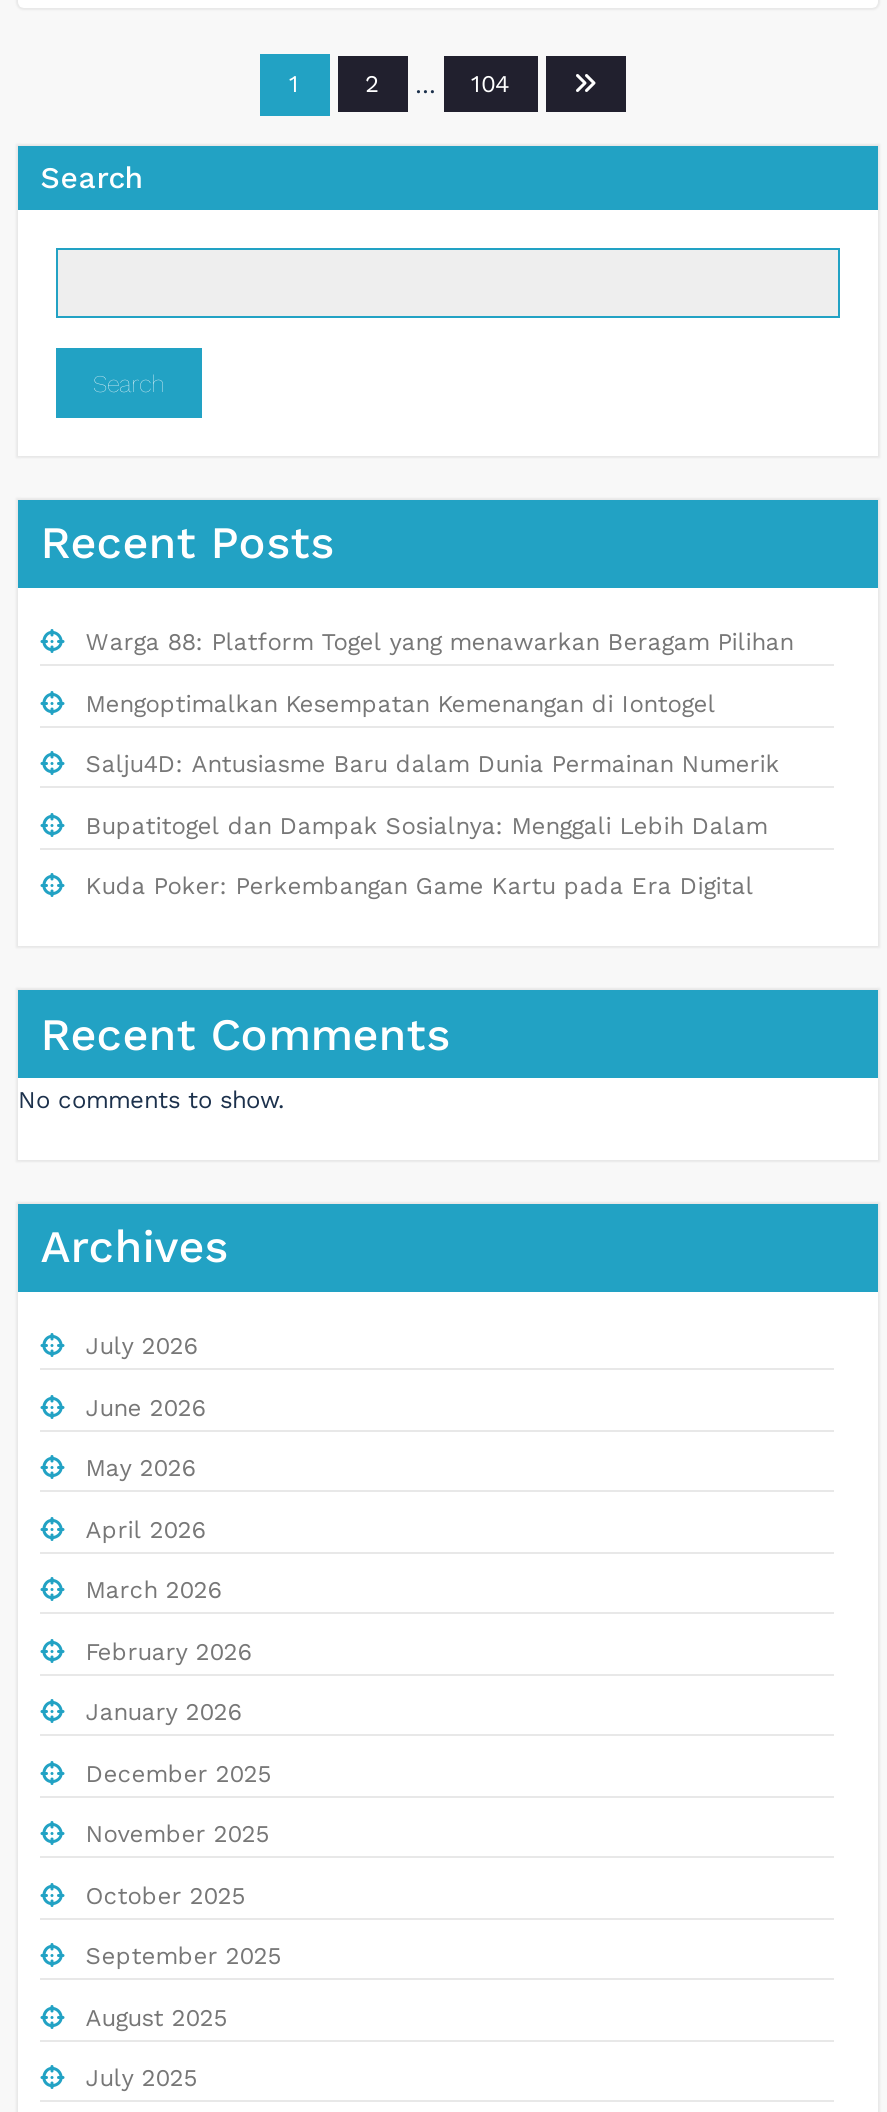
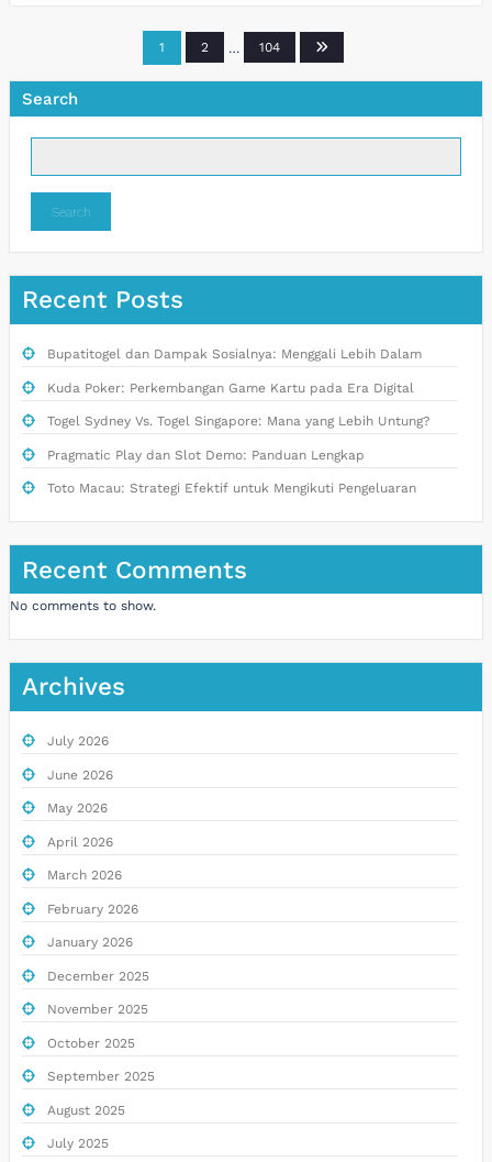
[86,628,794,778] Warga 88: Platform Togel yang menawarkan Beragam Pilihan | Mengoptimalkan Kesempatan Kemenangan di Iontogel | Salju4D: Antusiasme Baru dalam Dunia Permainan Numerik -> none
moved [86,811,768,900] -> [47,347,421,395]: Bupatitogel dan Dampak Sosialnya: Menggali Lebih Dalam | Kuda Poker: Perkembangan Game Kartu pada Era Digital
none -> [47,414,430,496] Togel Sydney Vs. Togel Singapore: Mana yang Lebih Untung? | Pragmatic Play dan Slot Demo: Panduan Lengkap | Toto Macau: Strategi Efektif untuk Mengikuti Pengeluaran

